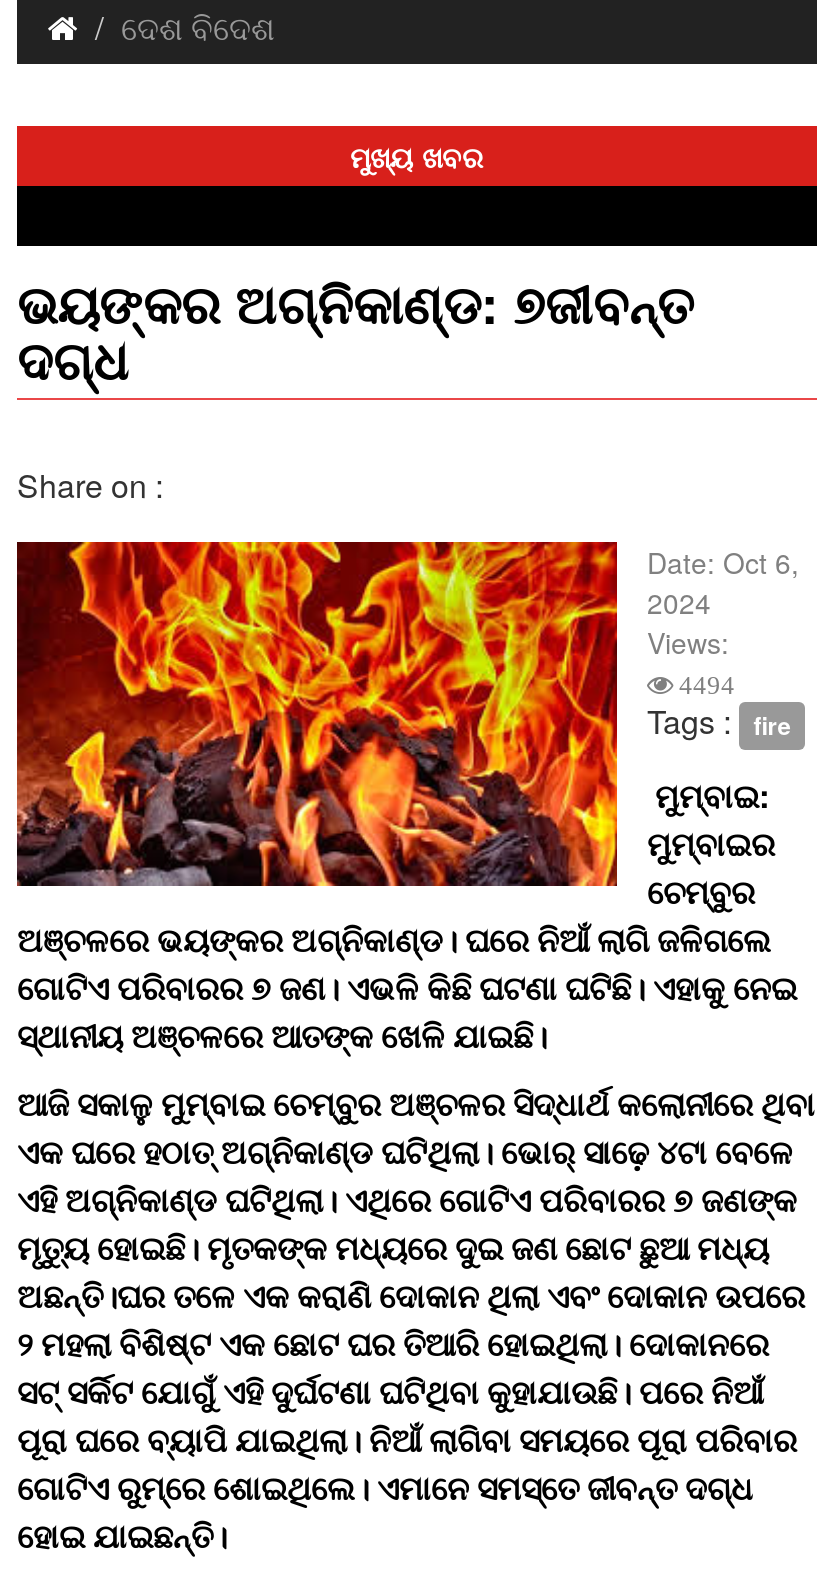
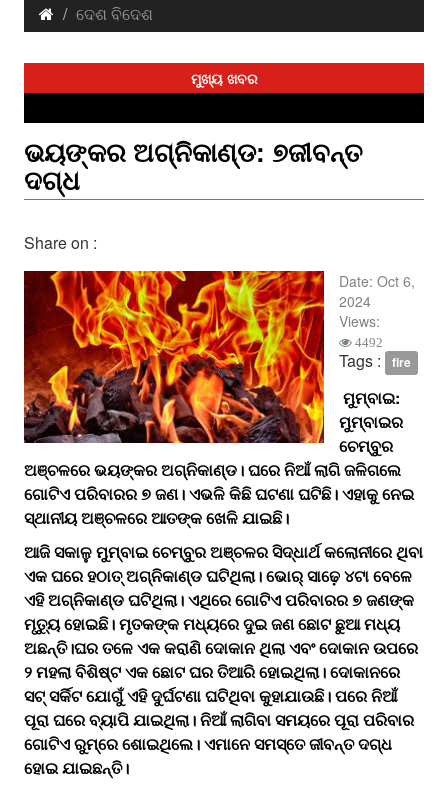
[673,673,735,699] 4494 -> [352,336,383,349] 4492

